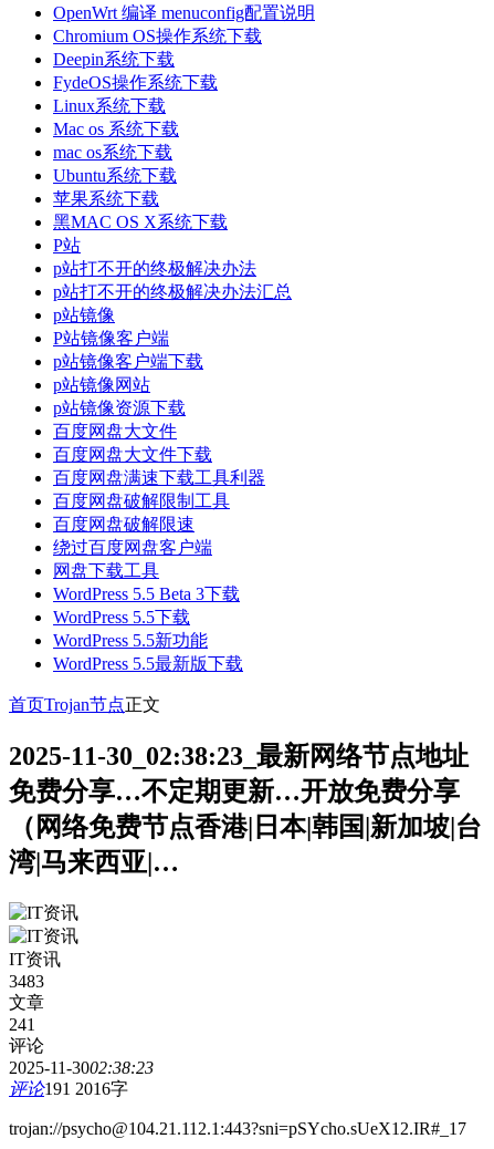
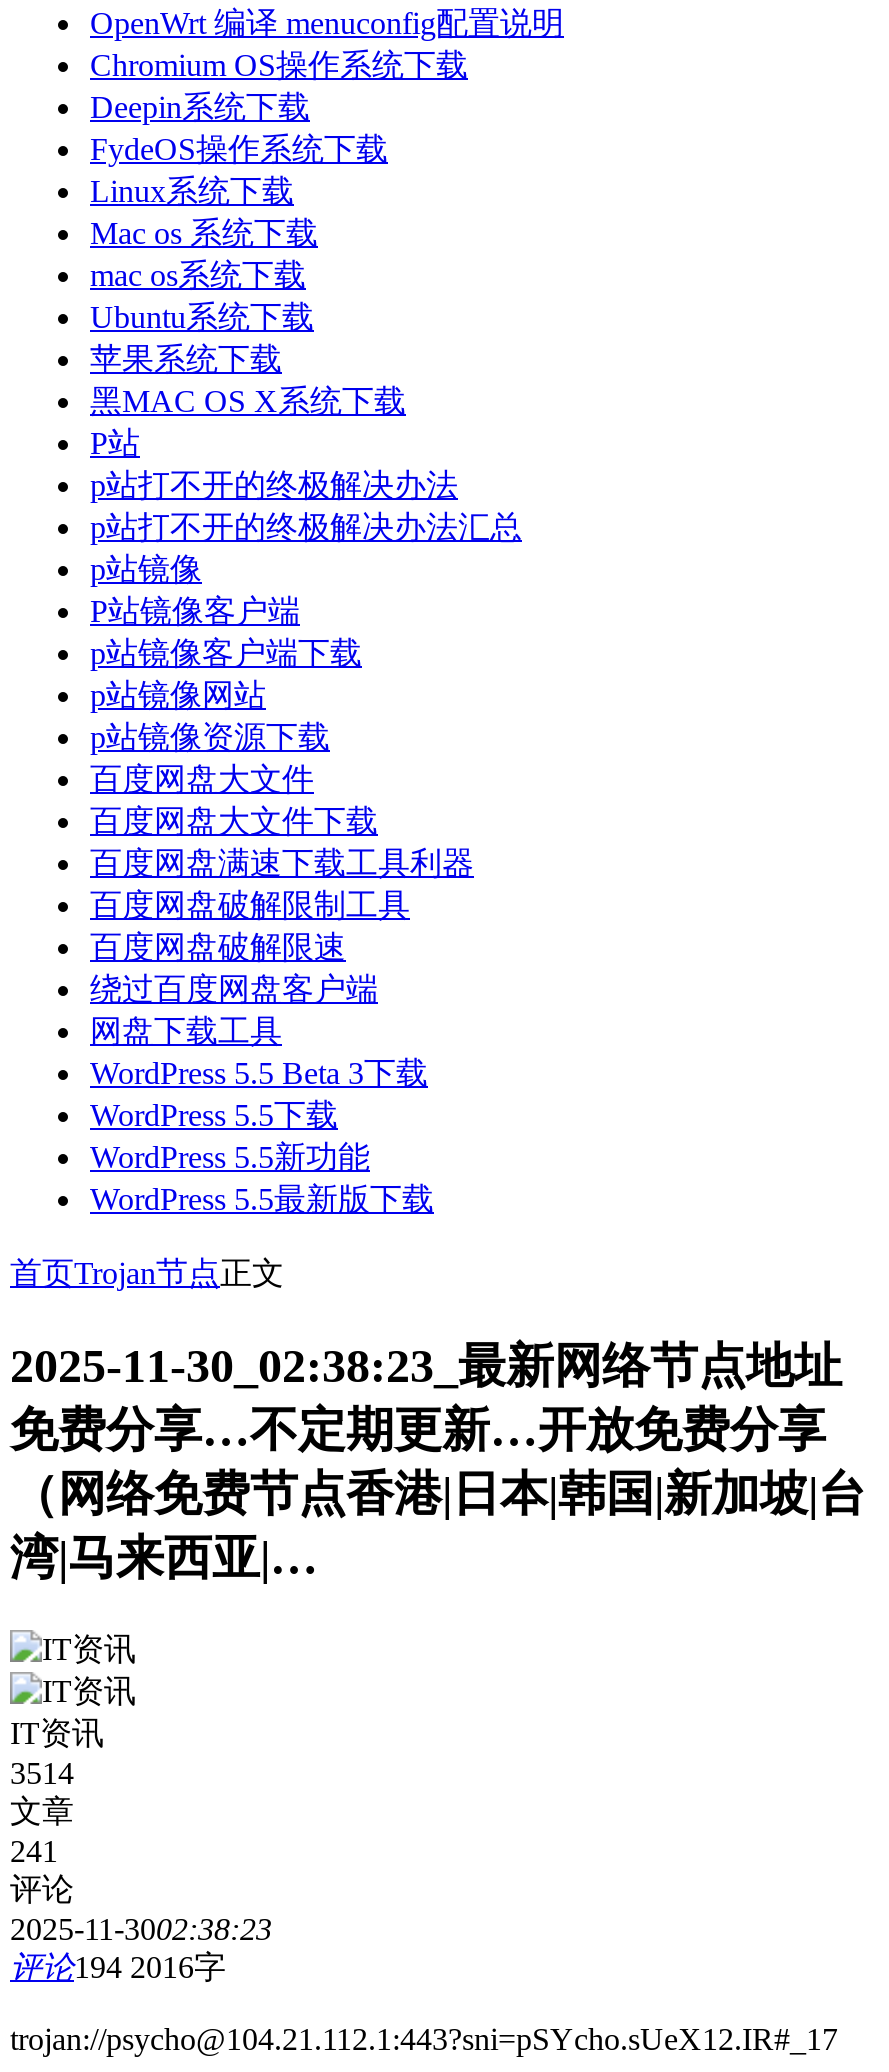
[9,972,44,991] 3483 -> [10,1757,74,1791] 3514
[9,1080,128,1098] 评论191 2016字 -> [10,1951,226,1985] 评论194 2016字

